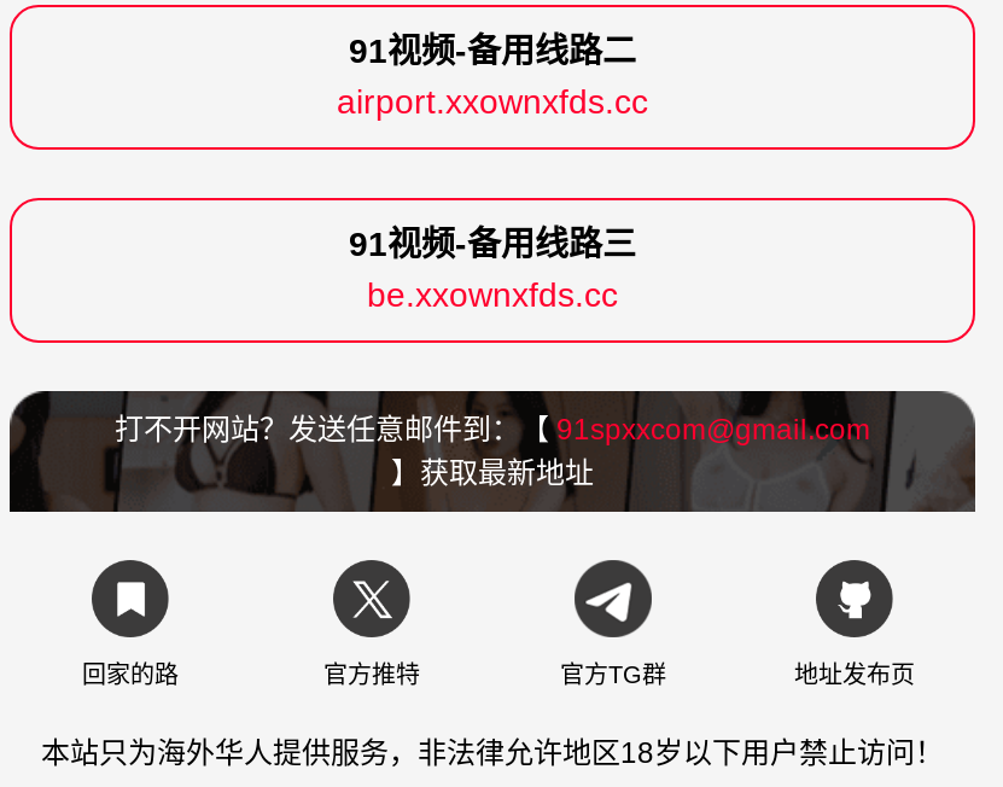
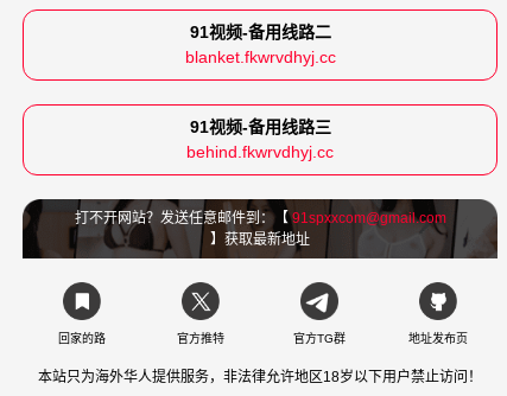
[337,82,648,121] airport.xxownxfds.cc -> [185,47,335,66] blanket.fkwrvdhyj.cc
[367,275,618,314] be.xxownxfds.cc -> [186,142,334,161] behind.fkwrvdhyj.cc

